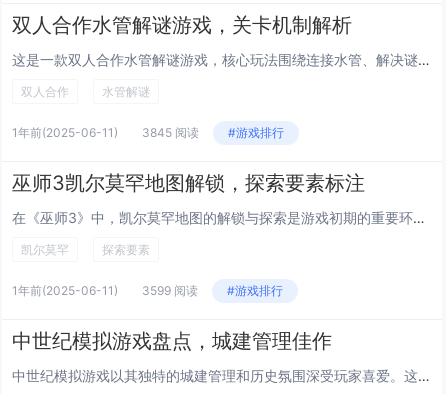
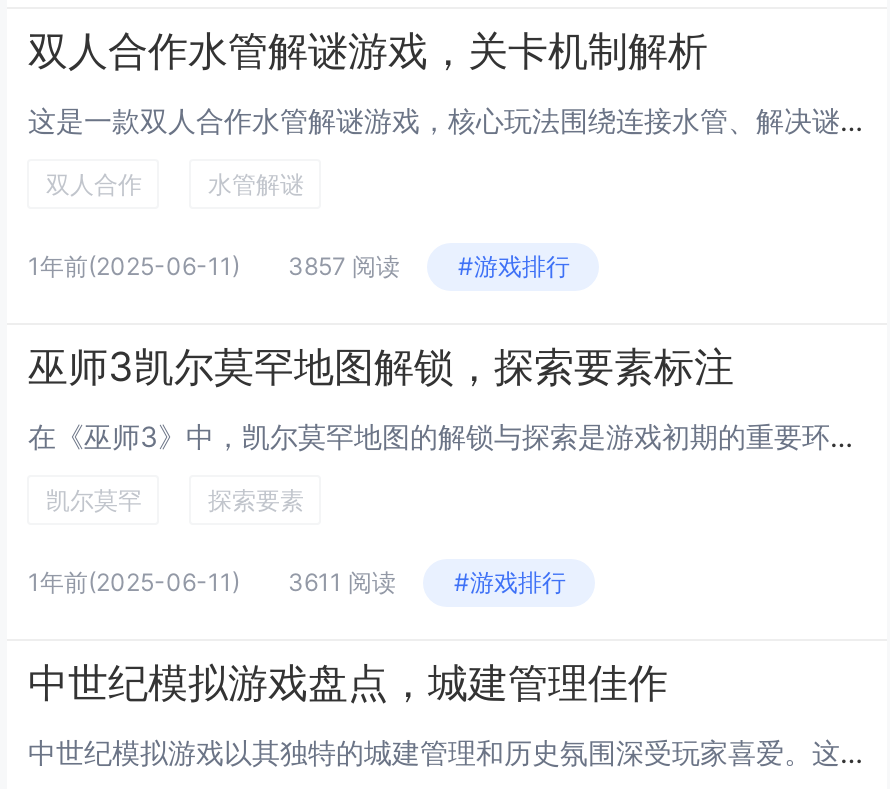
[12,125,284,140] 1年前(2025-06-11) 3845 阅读 #游戏排行 -> [28,251,570,281] 1年前(2025-06-11) 3857 阅读 #游戏排行
[12,283,283,298] 1年前(2025-06-11) 3599 阅读 #游戏排行 -> [28,567,566,597] 1年前(2025-06-11) 3611 阅读 #游戏排行

